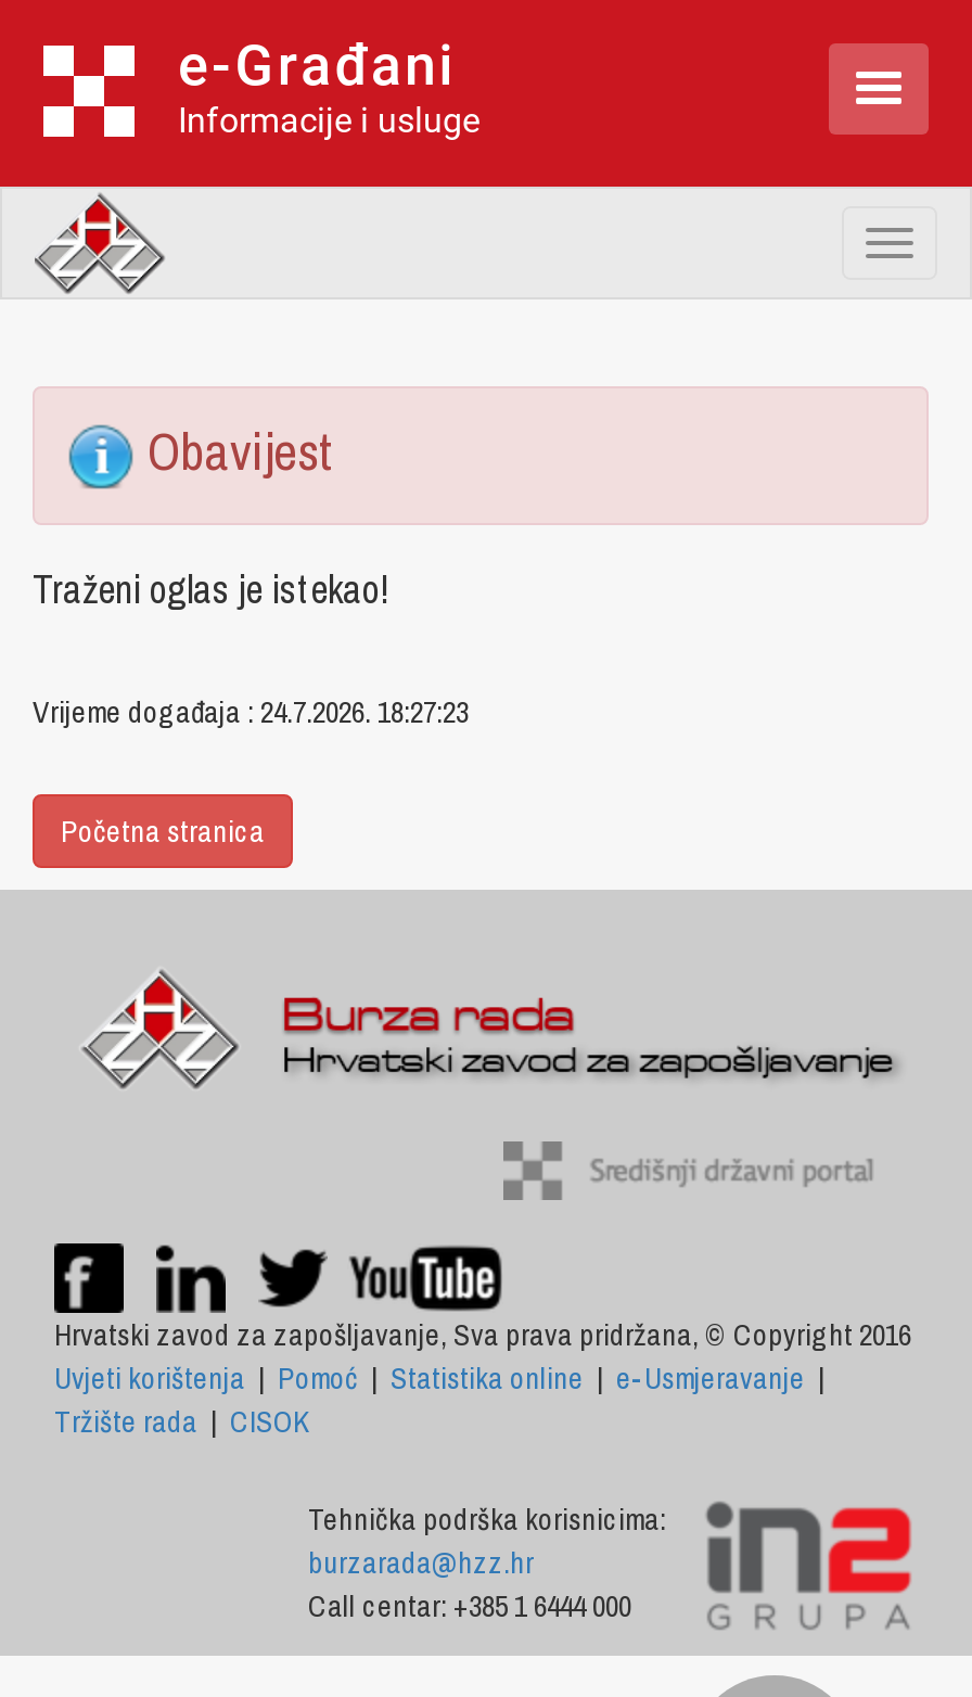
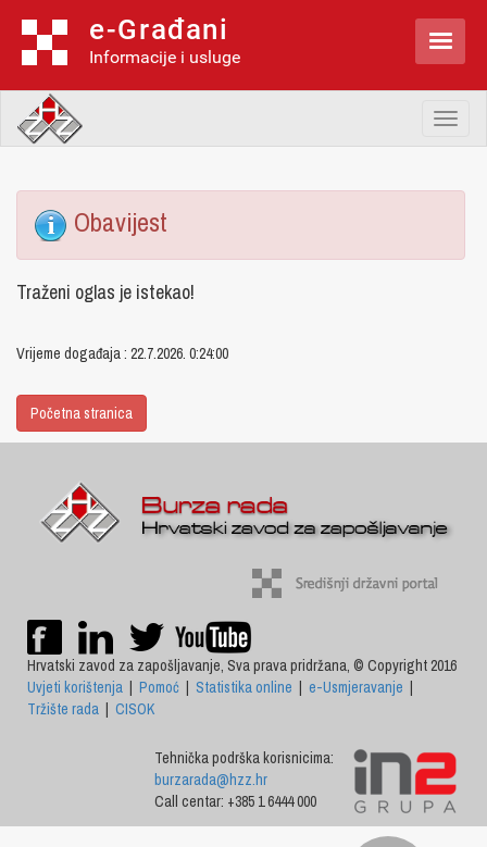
[33,692,469,731] Vrijeme događaja : 24.7.2026. 18:27:23 -> [16,344,228,363] Vrijeme događaja : 22.7.2026. 0:24:00

